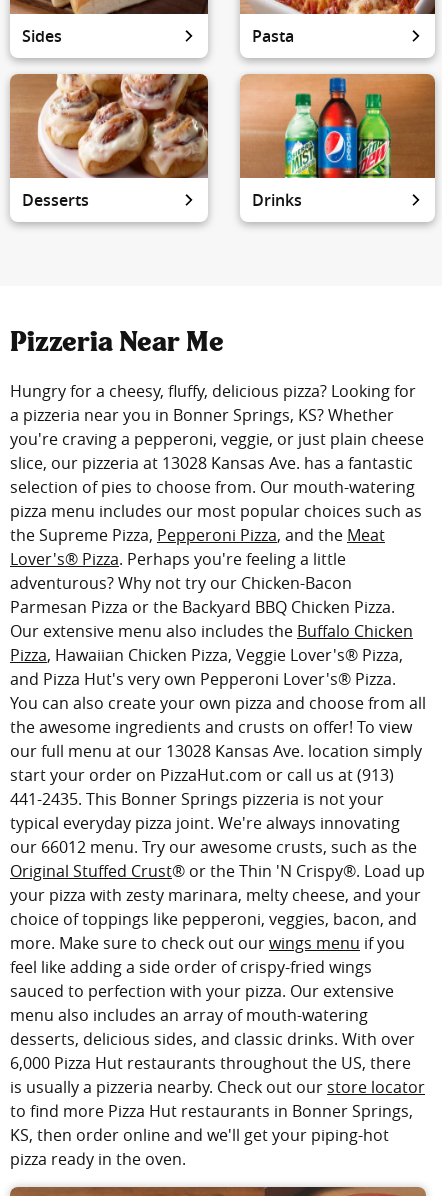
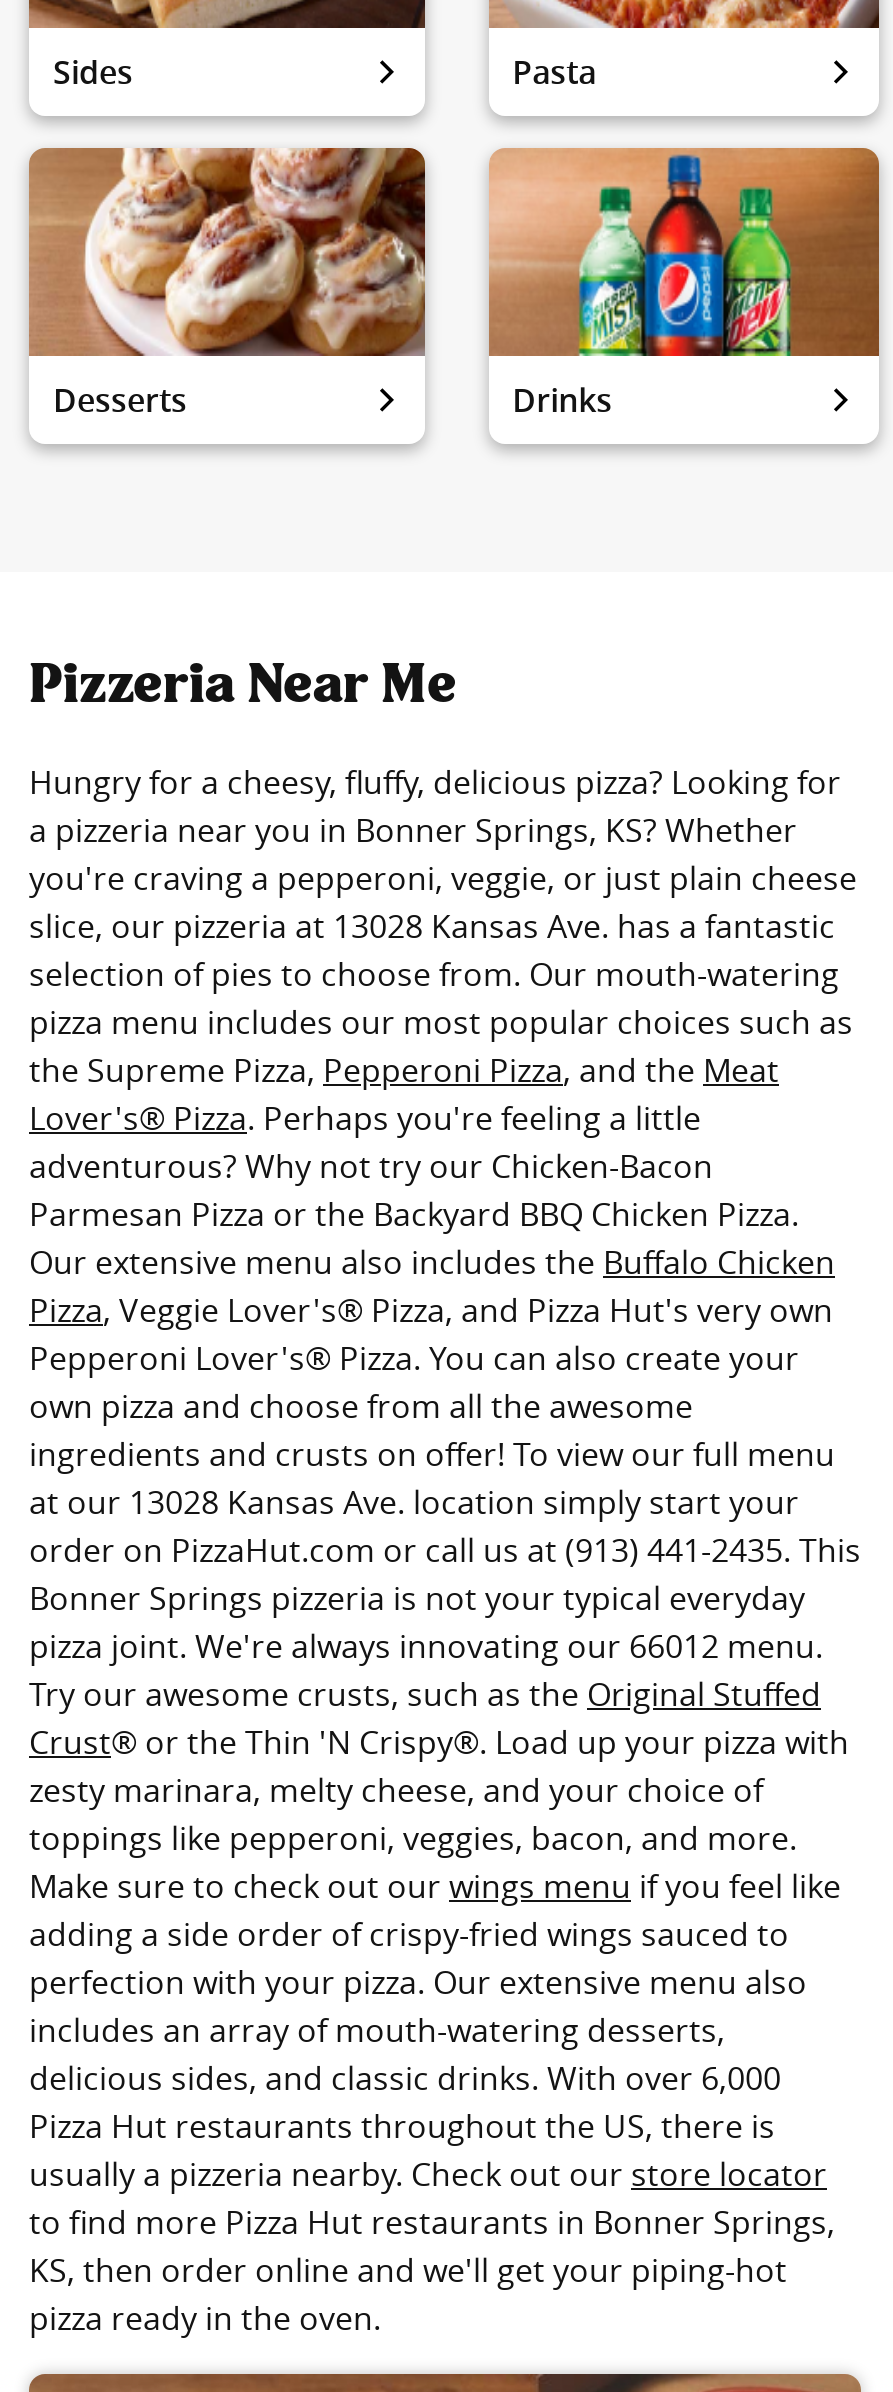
[10,644,426,1098] Pizza, Hawaiian Chicken Pizza, Veggie Lover's® Pizza, | and Pizza Hut's very own Pepperoni Lover's® Pizza. | You can also create your own pizza and choose from all | the awesome ingredients and crusts on offer! To view | our full menu at our 13028 Kansas Ave. location simply | start your order on PizzaHut.com or call us at (913) | 441-2435. This Bonner Springs pizzeria is not your | typical everyday pizza joint. We're always innovating | our 66012 menu. Try our awesome crusts, such as the | Original Stuffed Crust® or the Thin 'N Crispy®. Load up | your pizza with zesty marinara, melty cheese, and your | choice of toppings like pepperoni, veggies, bacon, and | more. Make sure to check out our wings menu if you | feel like adding a side order of crispy-fried wings | sauced to perfection with your pizza. Our extensive | menu also includes an array of mouth-watering | desserts, delicious sides, and classic drinks. With over | 6,000 Pizza Hut restaurants throughout the US, there | is usually a pizzeria nearby. Check out our store locator -> [29,1288,861,2196] Pizza, Veggie Lover's® Pizza, and Pizza Hut's very own | Pepperoni Lover's® Pizza. You can also create your | own pizza and choose from all the awesome | ingredients and crusts on offer! To view our full menu | at our 13028 Kansas Ave. location simply start your | order on PizzaHut.com or call us at (913) 441-2435. This | Bonner Springs pizzeria is not your typical everyday | pizza joint. We're always innovating our 66012 menu. | Try our awesome crusts, such as the Original Stuffed | Crust® or the Thin 'N Crispy®. Load up your pizza with | zesty marinara, melty cheese, and your choice of | toppings like pepperoni, veggies, bacon, and more. | Make sure to check out our wings menu if you feel like | adding a side order of crispy-fried wings sauced to | perfection with your pizza. Our extensive menu also | includes an array of mouth-watering desserts, | delicious sides, and classic drinks. With over 6,000 | Pizza Hut restaurants throughout the US, there is | usually a pizzeria nearby. Check out our store locator

